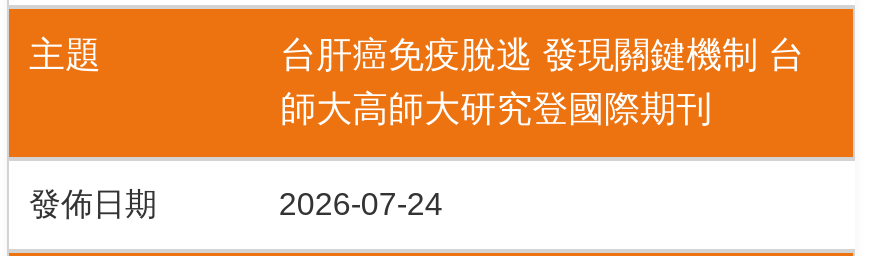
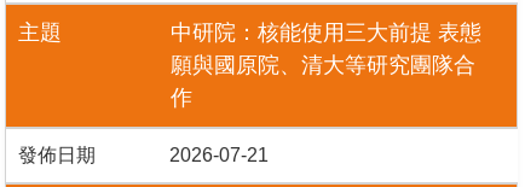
[280,35,804,129] 台肝癌免疫脫逃 發現關鍵機制 台 | 師大高師大研究登國際期刊 -> [170,21,481,110] 中研院：核能使用三大前提 表態 | 願與國原院、清大等研究團隊合 | 作
[279,187,443,221] 2026-07-24 -> [169,145,268,165] 2026-07-21

